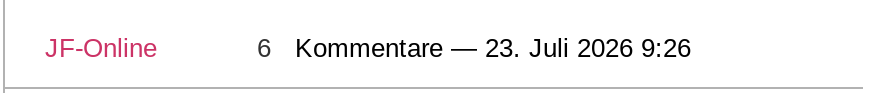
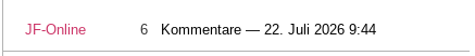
[295,34,691,64] Kommentare — 23. Juli 2026 9:26 -> [161,22,376,38] Kommentare — 22. Juli 2026 9:44

